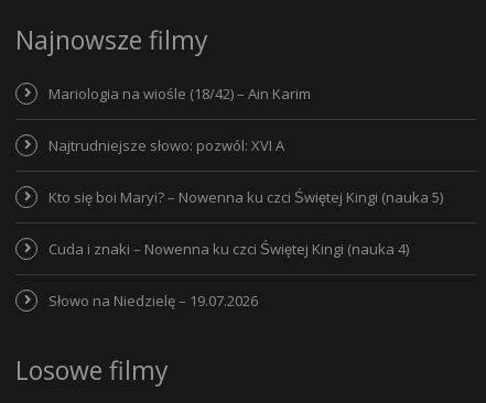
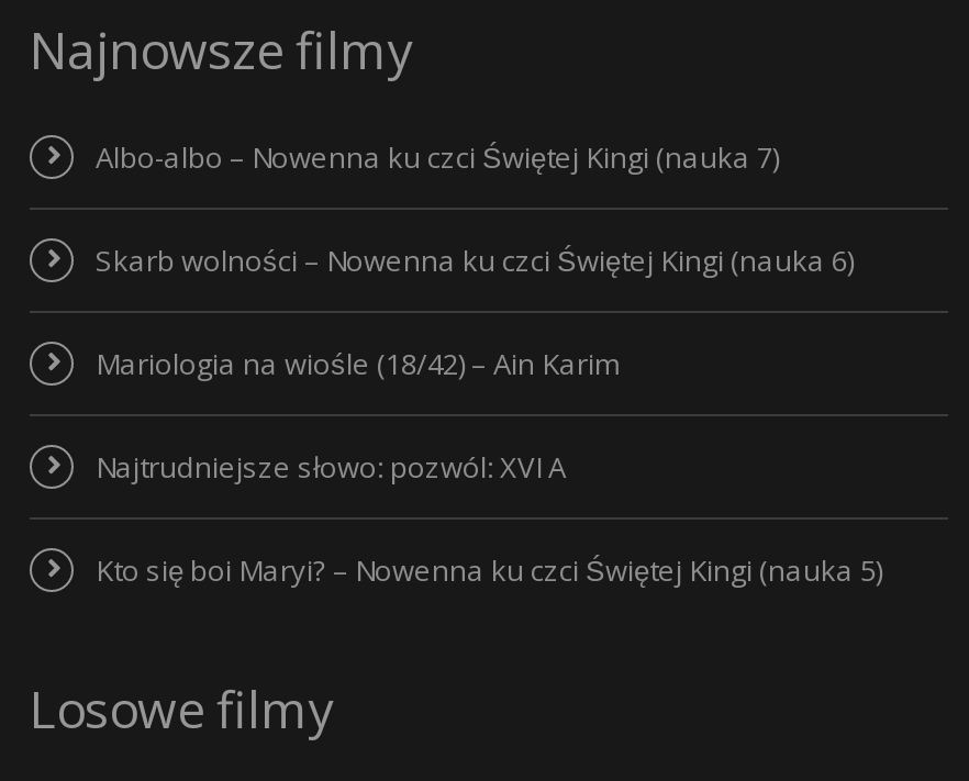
none -> [96,137,854,280] Albo-albo – Nowenna ku czci Świętej Kingi (nauka 7) | Skarb wolności – Nowenna ku czci Świętej Kingi (nauka 6)
moved [48,83,443,207] -> [96,343,882,589]: Mariologia na wiośle (18/42) – Ain Karim | Najtrudniejsze słowo: pozwól: XVI A | Kto się boi Maryi? – Nowenna ku czci Świętej Kingi (nauka 5)
[48,239,409,310] Cuda i znaki – Nowenna ku czci Świętej Kingi (nauka 4) | Słowo na Niedzielę – 19.07.2026 -> none

